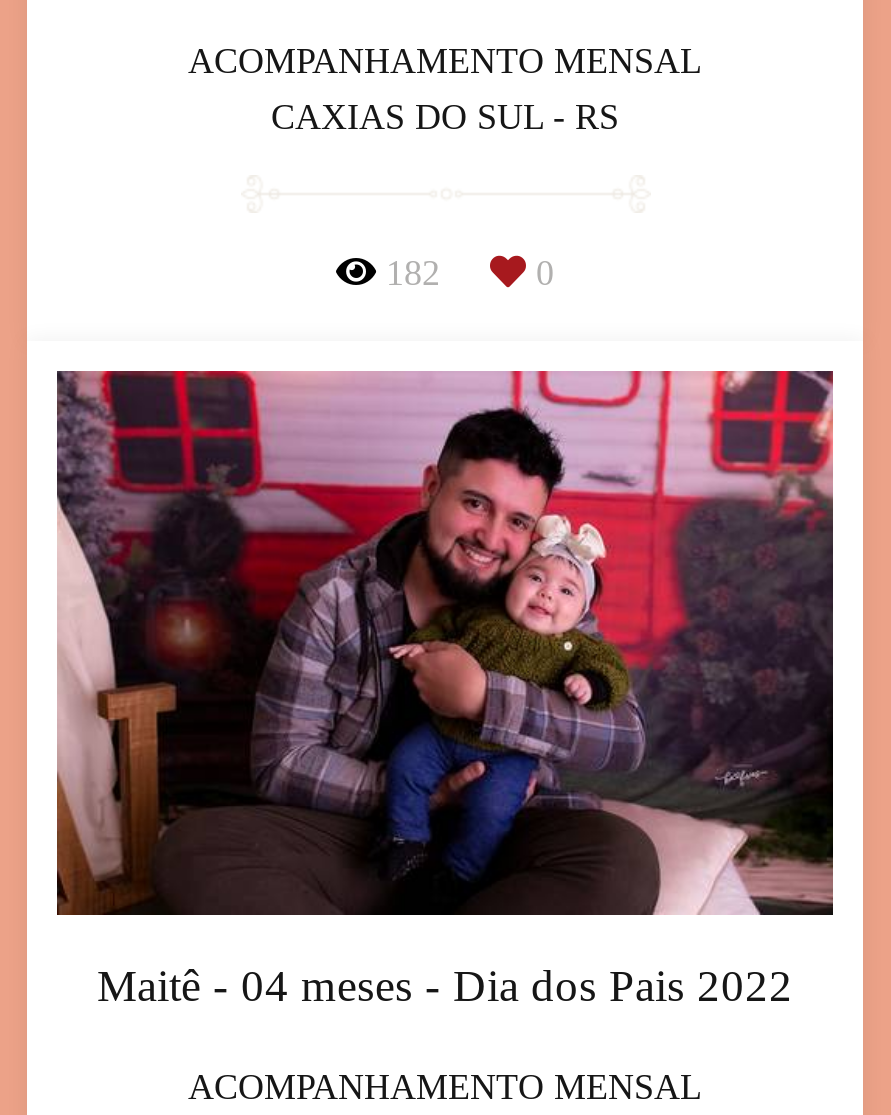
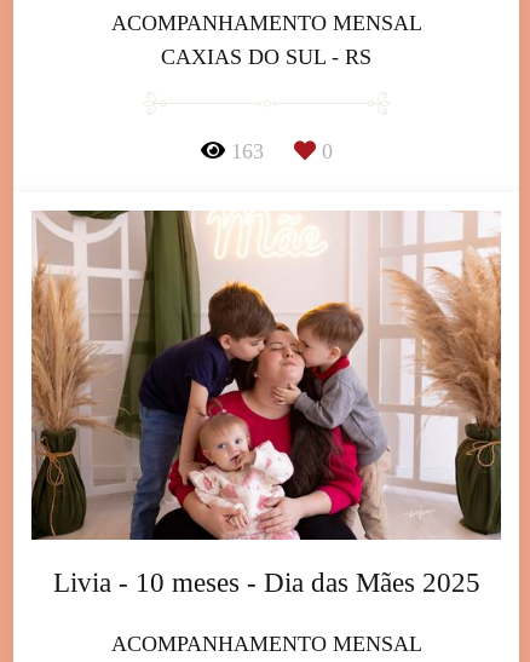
[386,253,440,293] 182 -> [231,139,263,163] 163
[55,369,835,1010] [image] | Maitê - 04 meses - Dia dos Pais 2022 -> [31,209,502,597] [image] | Livia - 10 meses - Dia das Mães 2025

